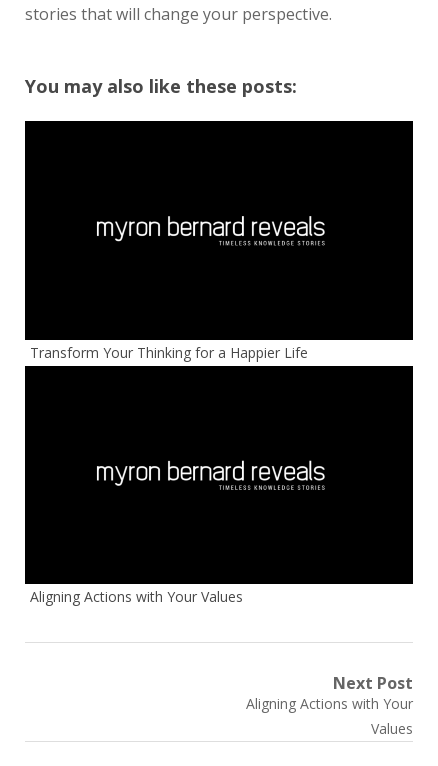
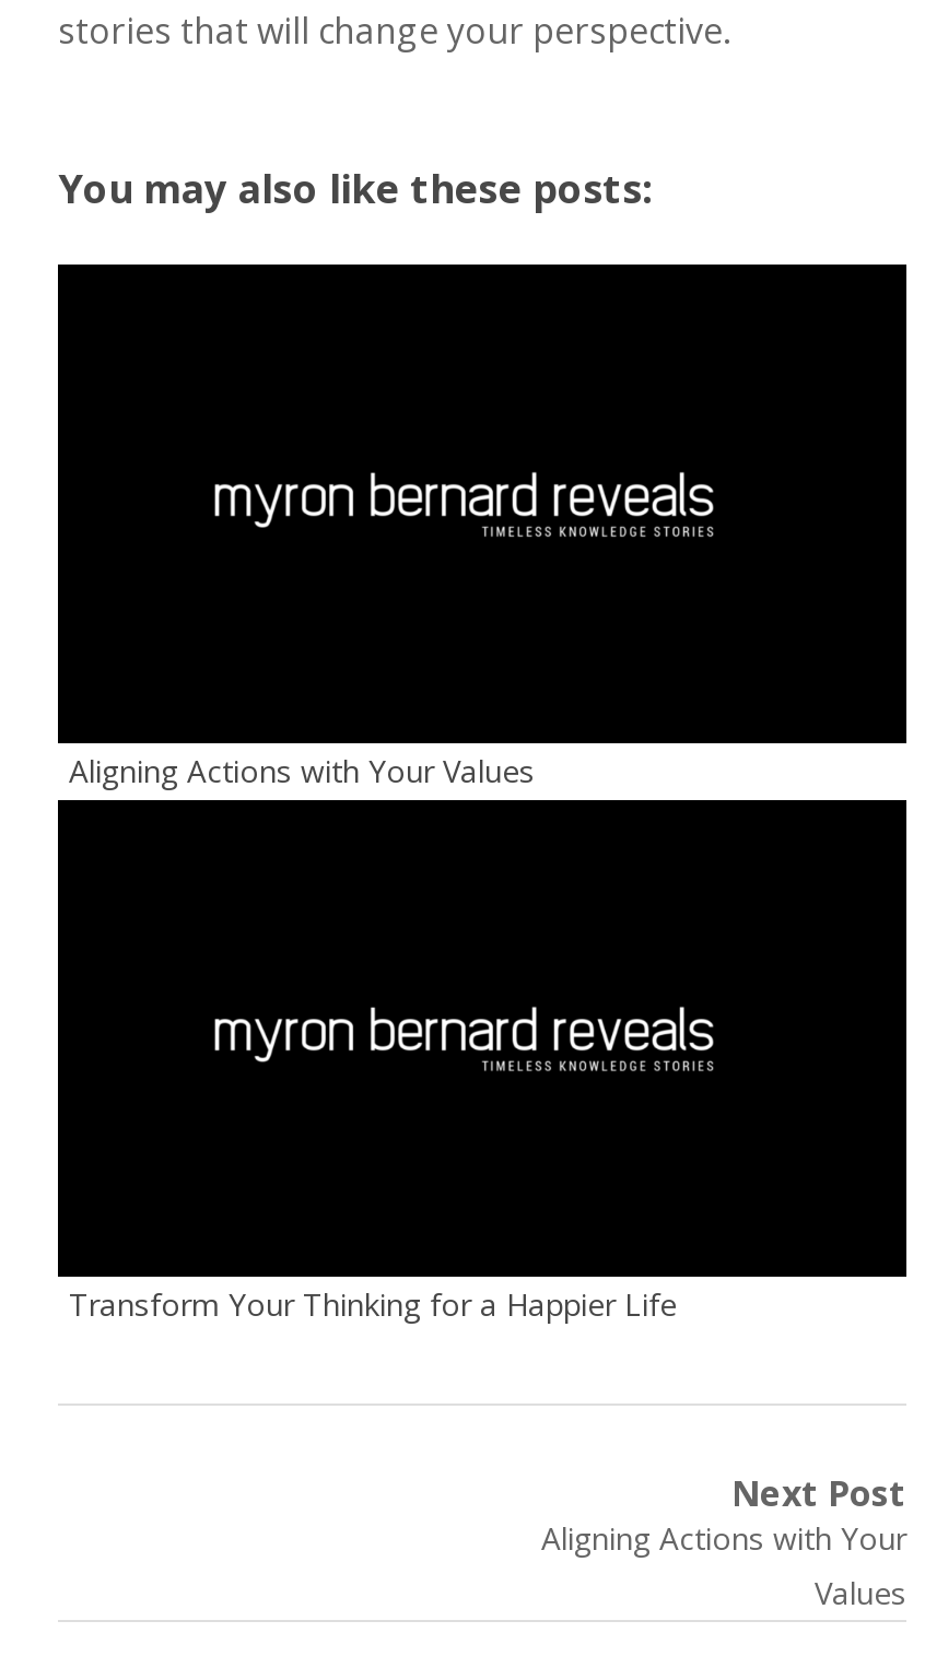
moved [30,343,308,362] -> [69,1283,677,1325]: Transform Your Thinking for a Happier Life
moved [30,587,243,606] -> [69,749,535,791]: Aligning Actions with Your Values

